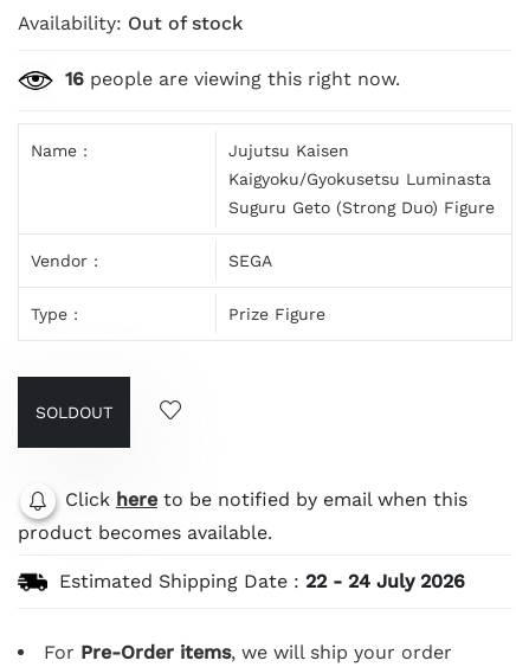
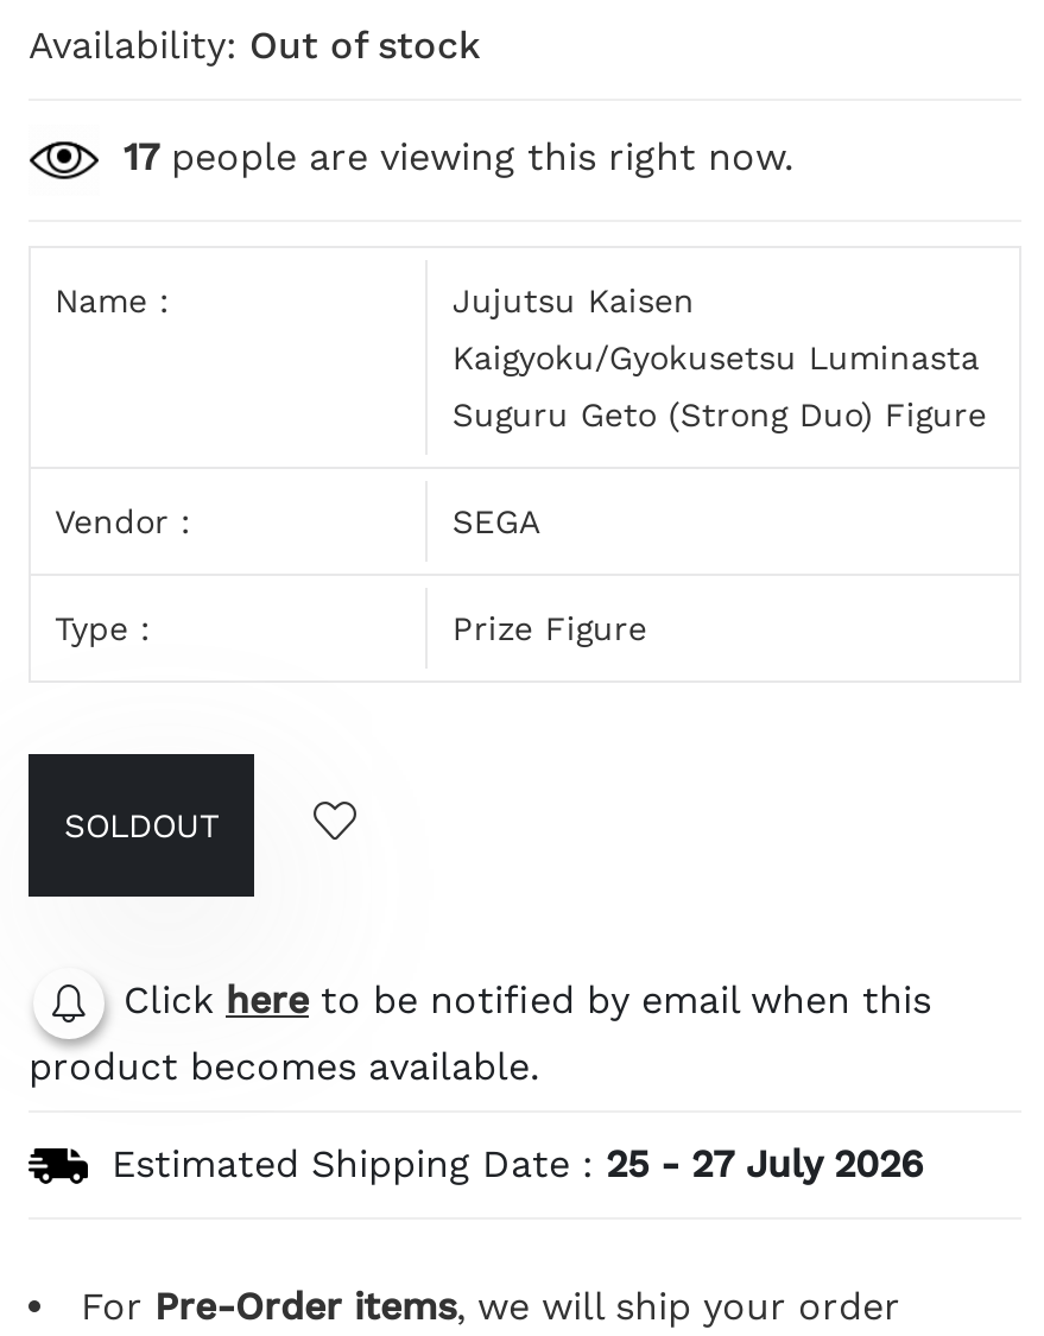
[65,68,400,90] 16 people are viewing this right now. -> [124,134,793,179] 17 people are viewing this right now.
[59,570,465,592] Estimated Shipping Date : 22 - 24 July 2026 -> [112,1141,924,1186] Estimated Shipping Date : 25 - 27 July 2026

